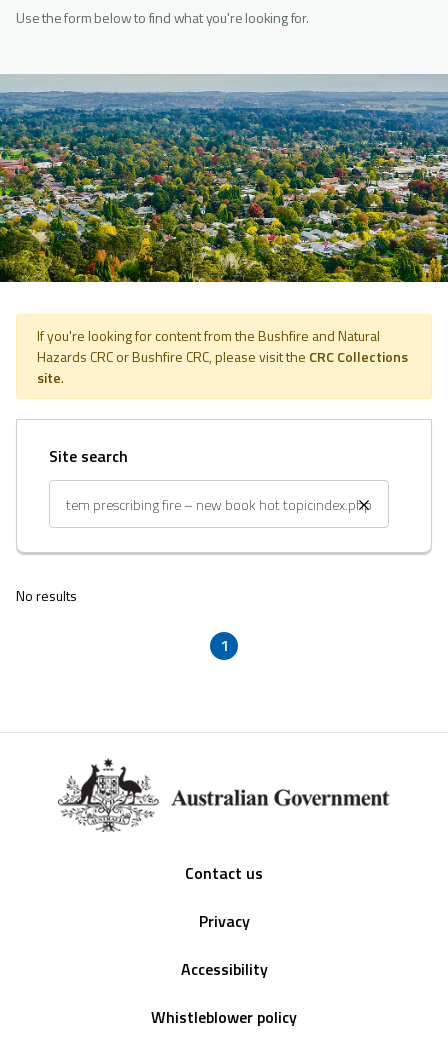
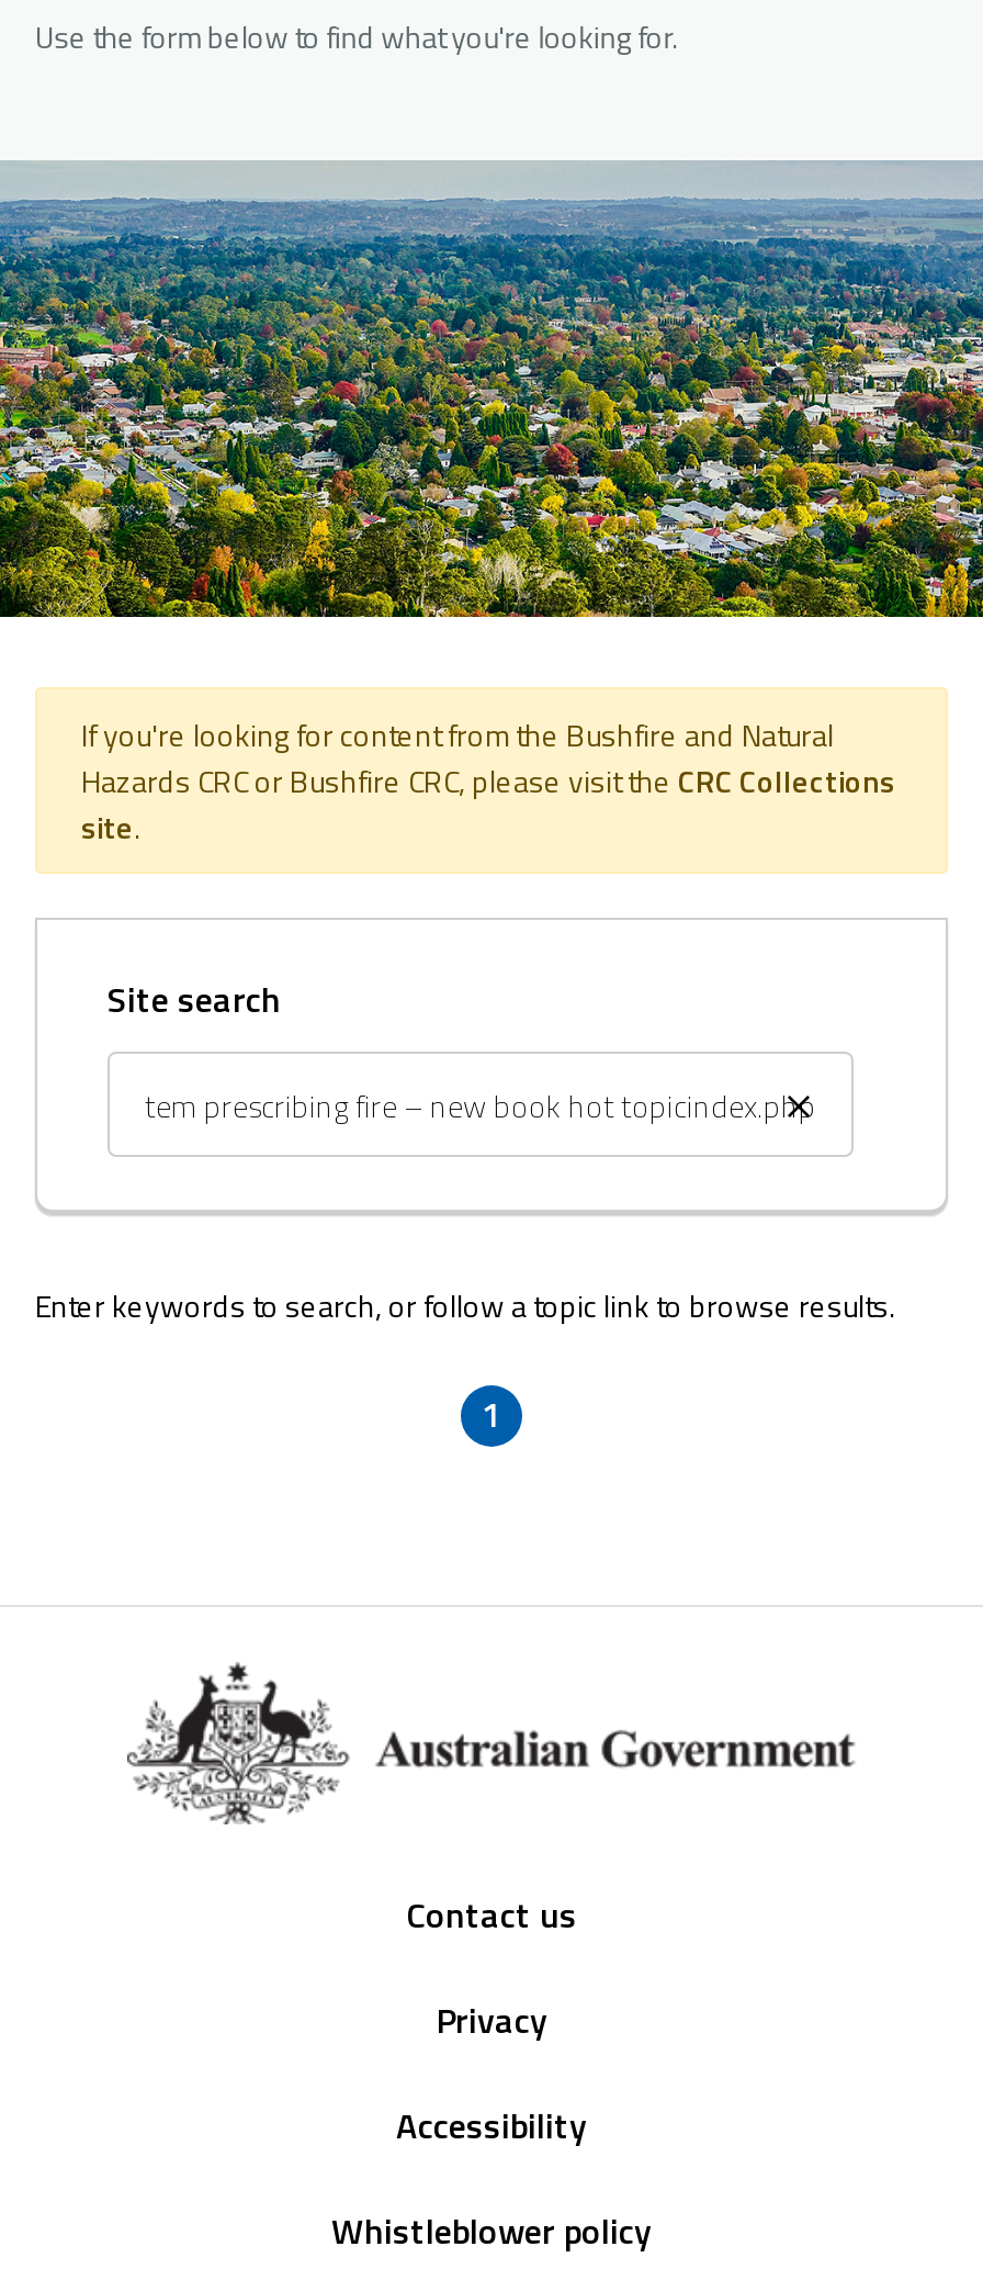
[16,585,77,606] No results -> [35,1282,895,1328] Enter keywords to search, or follow a topic link to browse results.

